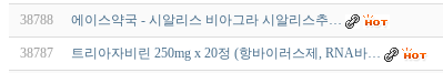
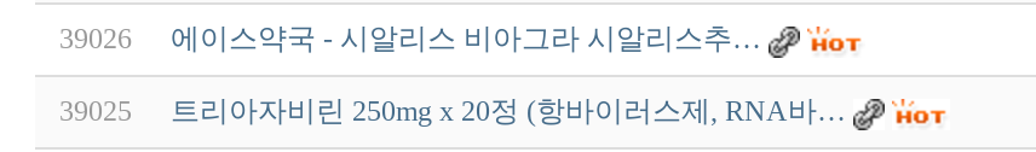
[20,12,342,28] 38788 에이스약국 - 시알리스 비아그라 시알리스추… -> [59,22,761,56] 39026 에이스약국 - 시알리스 비아그라 시알리스추…
[20,46,381,61] 38787 트리아자비린 250mg x 20정 (항바이러스제, RNA바… -> [59,95,846,128] 39025 트리아자비린 250mg x 20정 (항바이러스제, RNA바…

